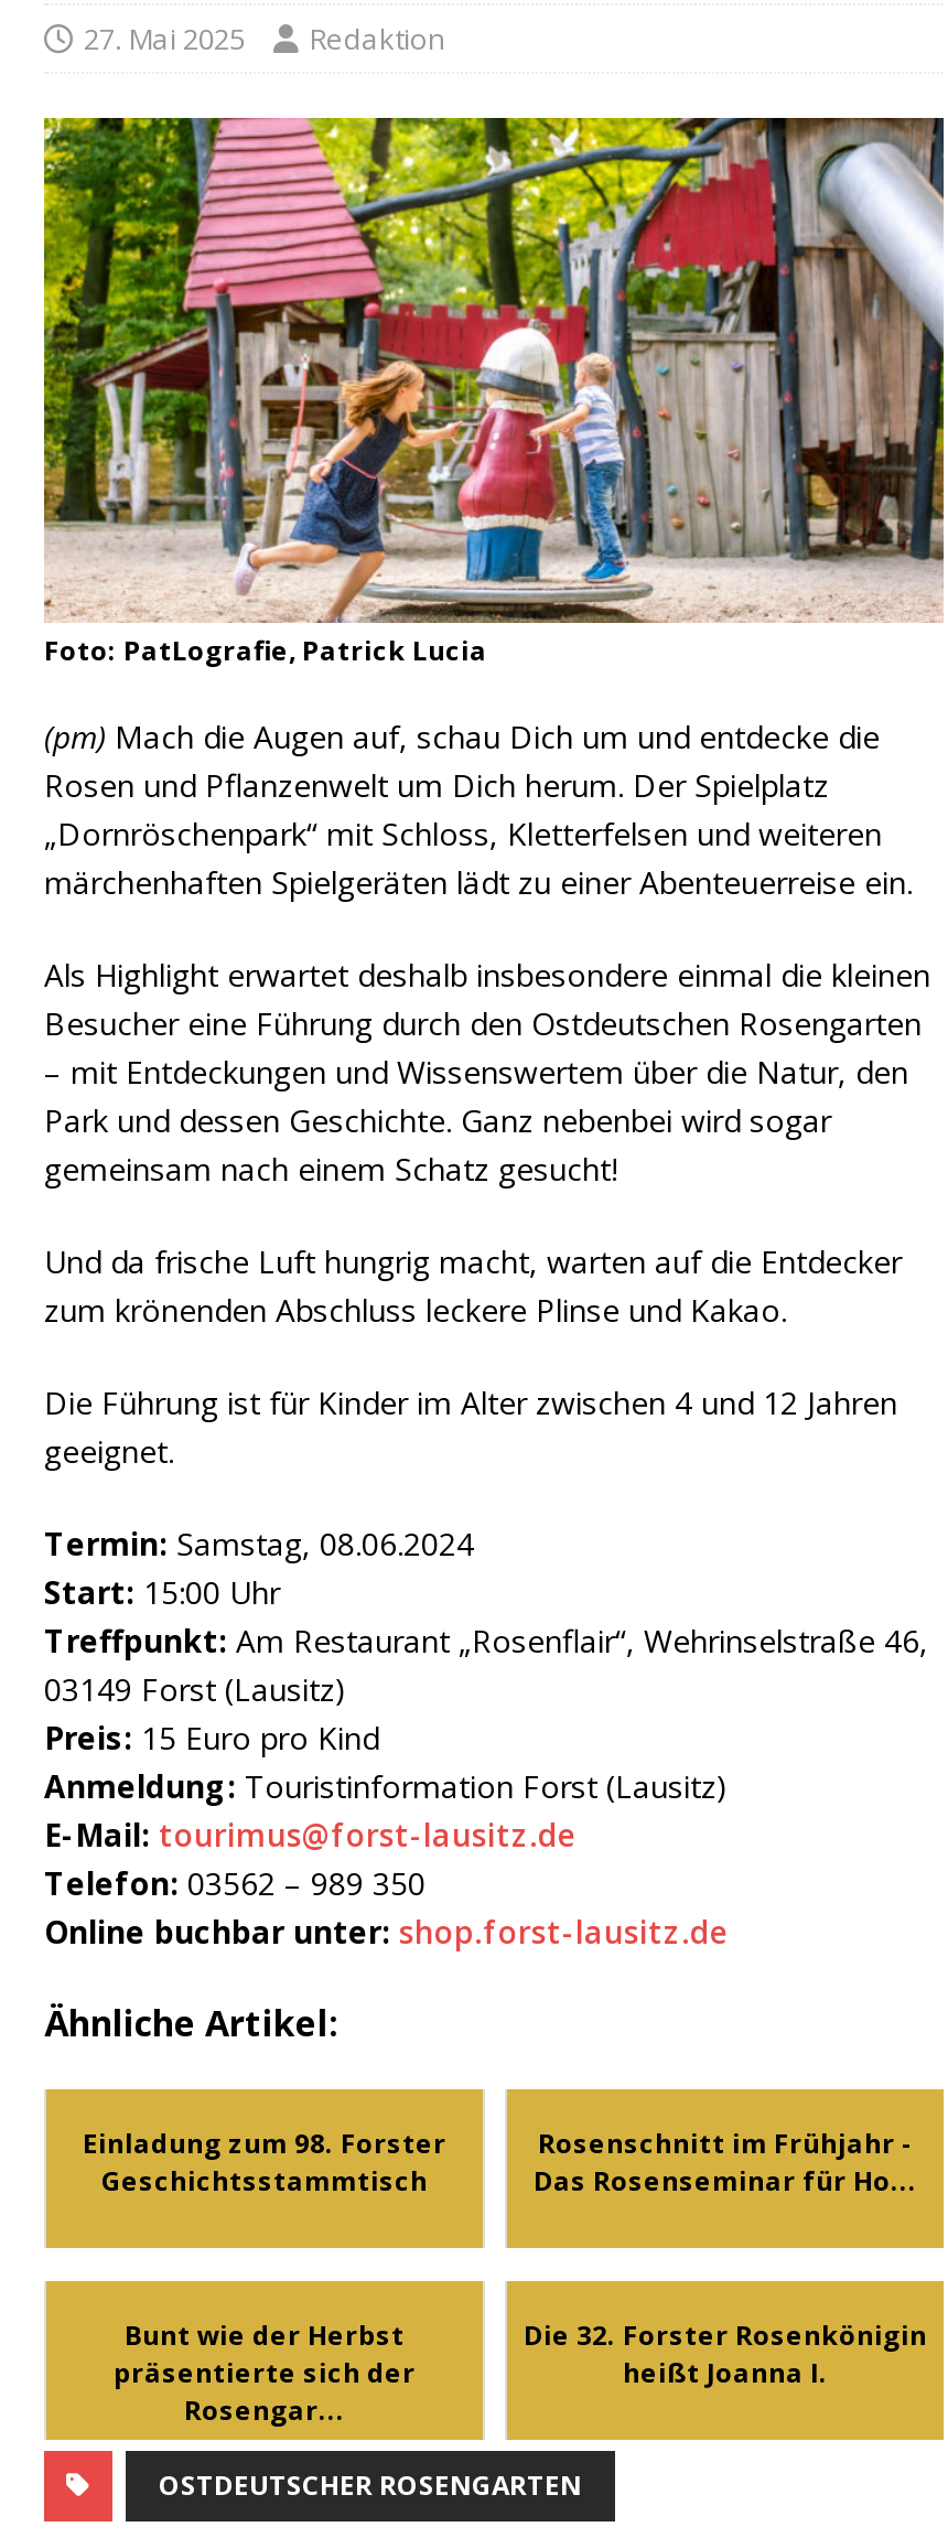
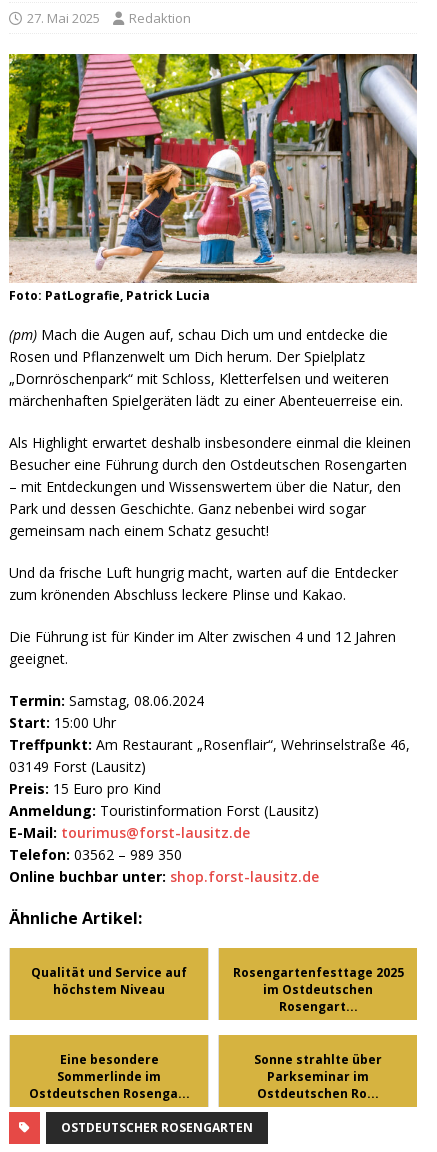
[83,2124,446,2199] Einladung zum 98. Forster | Geschichtsstammtisch -> [31,964,187,998] Qualität und Service auf | höchstem Niveau
[534,2124,917,2199] Rosenschnitt im Frühjahr - | Das Rosenseminar für Ho... -> [232,964,403,1015] Rosengartenfesttage 2025 | im Ostdeutschen | Rosengart...
[114,2316,416,2429] Bunt wie der Herbst | präsentierte sich der | Rosengar... -> [28,1051,189,1102] Eine besondere | Sommerlinde im | Ostdeutschen Rosenga...
[524,2316,927,2391] Die 32. Forster Rosenkönigin | heißt Joanna I. -> [254,1051,382,1102] Sonne strahlte über | Parkseminar im | Ostdeutschen Ro...

